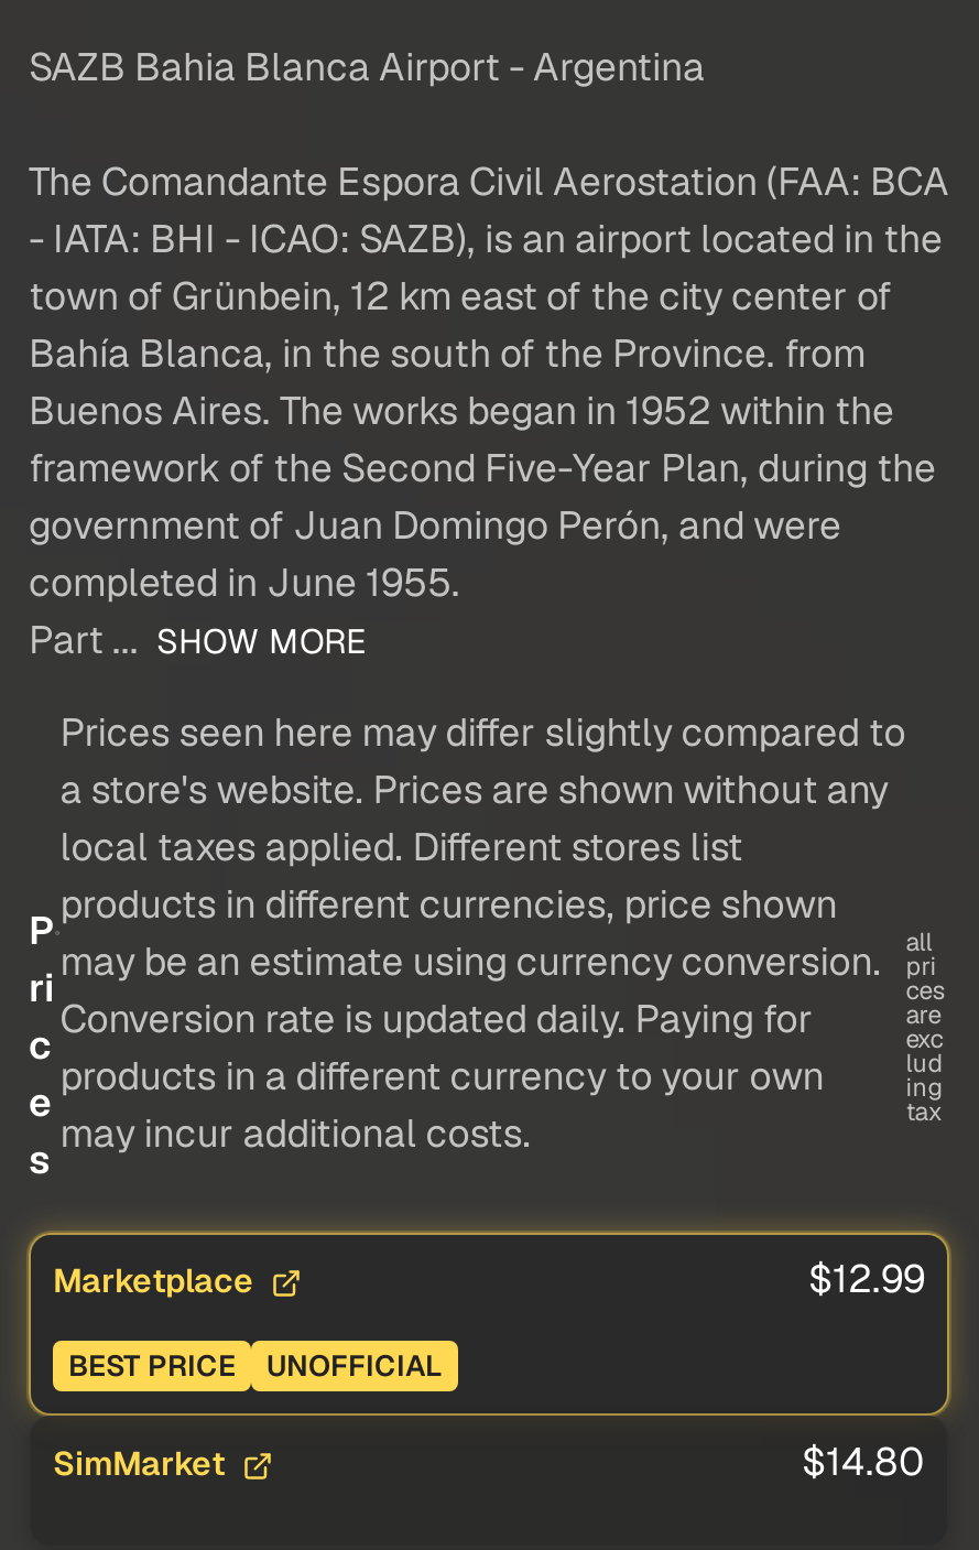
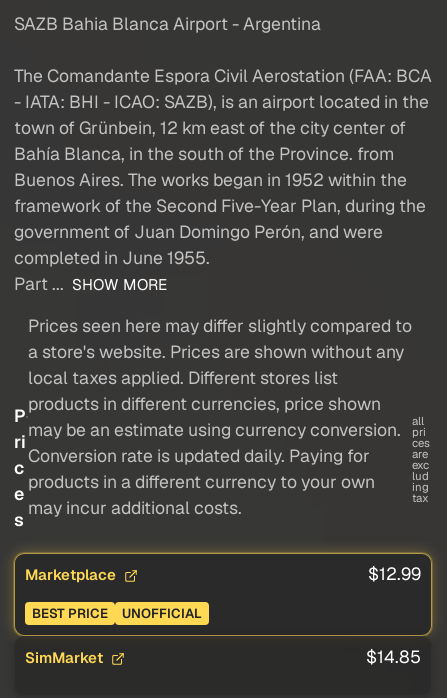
[802,1436,925,1487] $14.80 -> [366,645,421,668] $14.85

